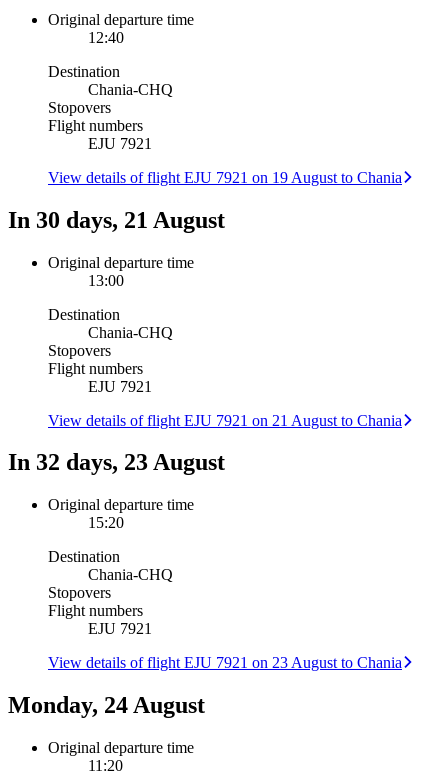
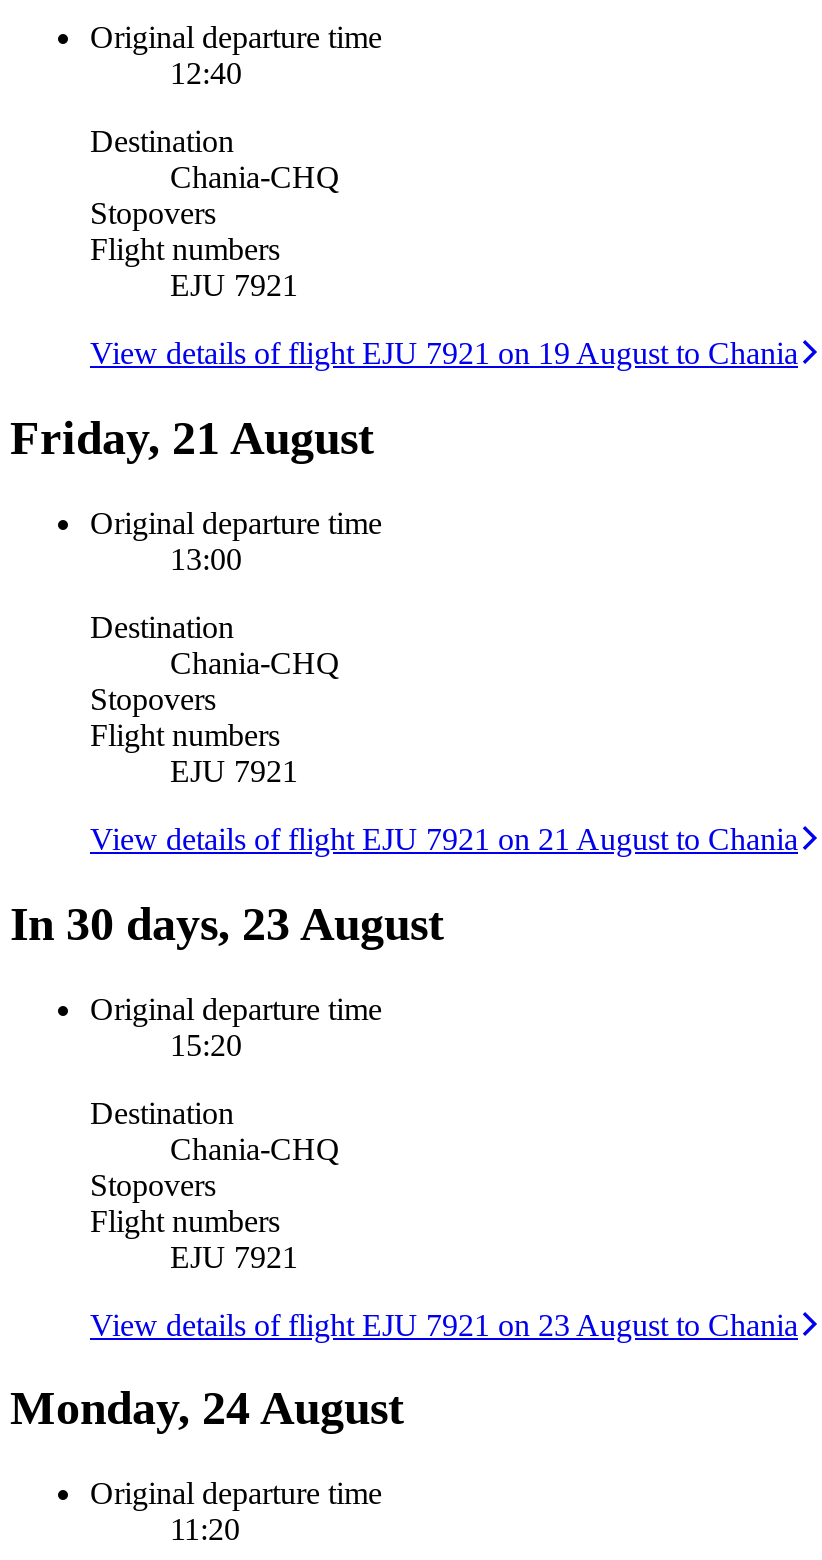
[8,207,225,233] In 30 days, 21 August -> [10,411,374,463] Friday, 21 August
[8,449,225,475] In 32 days, 23 August -> [10,897,444,949] In 30 days, 23 August

